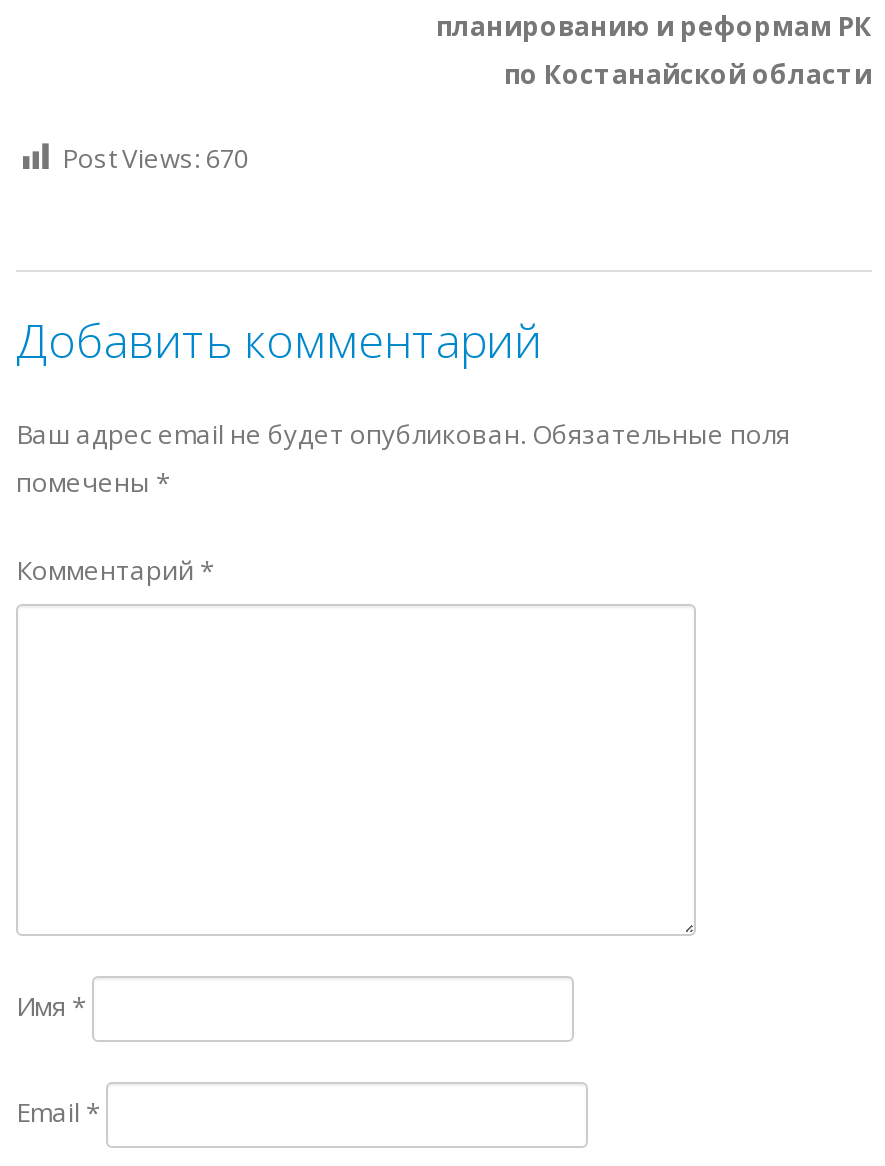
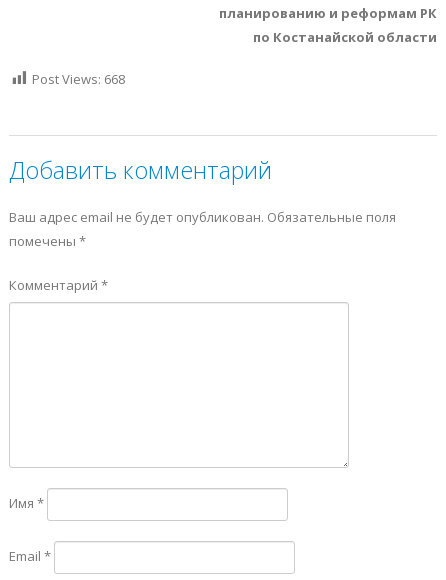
[62,140,248,176] Post Views: 670 -> [32,70,125,88] Post Views: 668

